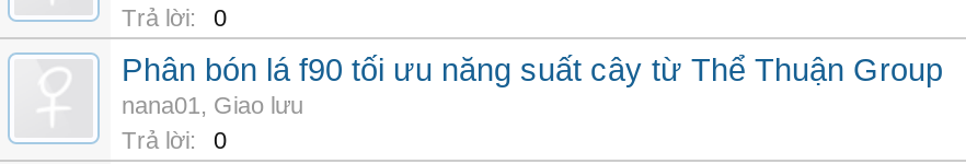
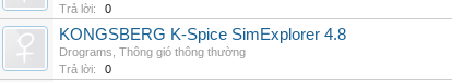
[122,52,943,118] Phân bón lá f90 tối ưu năng suất cây từ Thể Thuận Group | nana01, Giao lưu -> [59,26,346,58] KONGSBERG K-Spice SimExplorer 4.8 | Drograms, Thông gió thông thường

